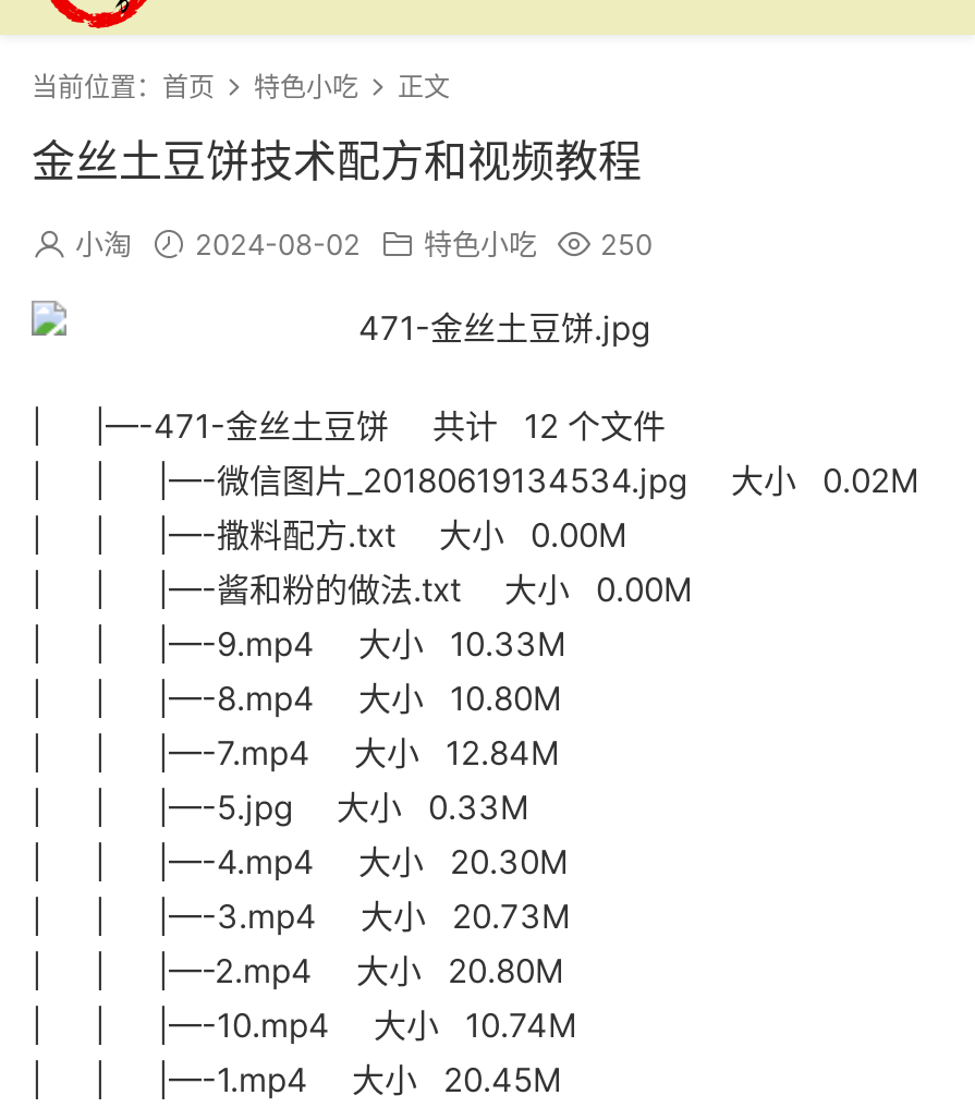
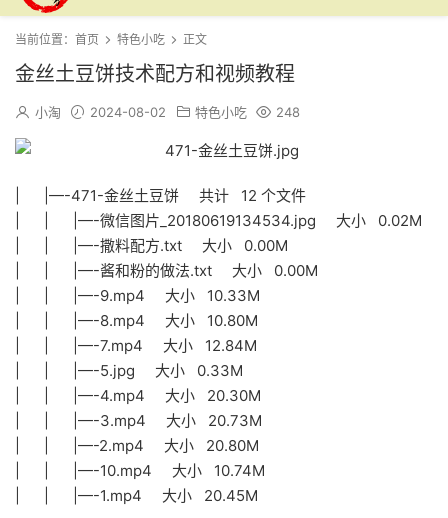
[75,227,653,261] 小淘 2024-08-02 特色小吃 250 -> [35,104,300,120] 小淘 2024-08-02 特色小吃 248

